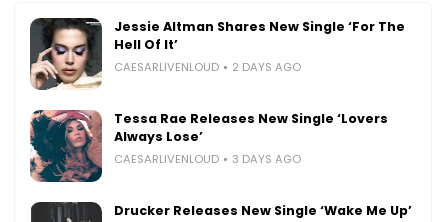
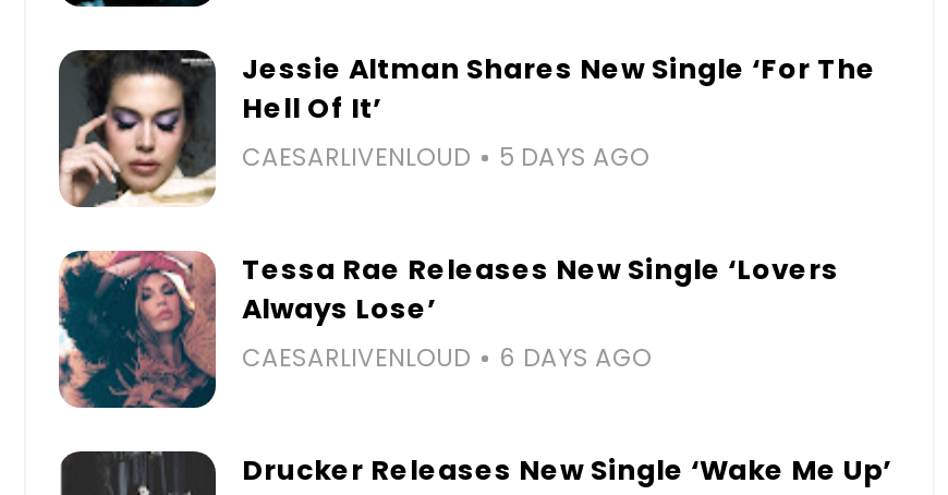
[114,59,301,75] CAESARLIVENLOUD 2 DAYS AGO -> [242,139,649,174] CAESARLIVENLOUD 5 DAYS AGO
[114,151,301,167] CAESARLIVENLOUD 3 DAYS AGO -> [242,339,652,374] CAESARLIVENLOUD 6 DAYS AGO

